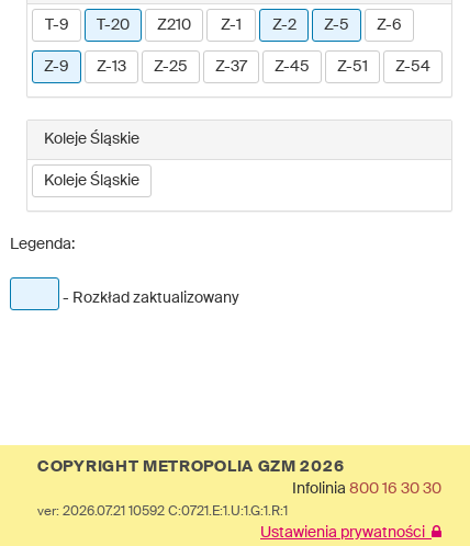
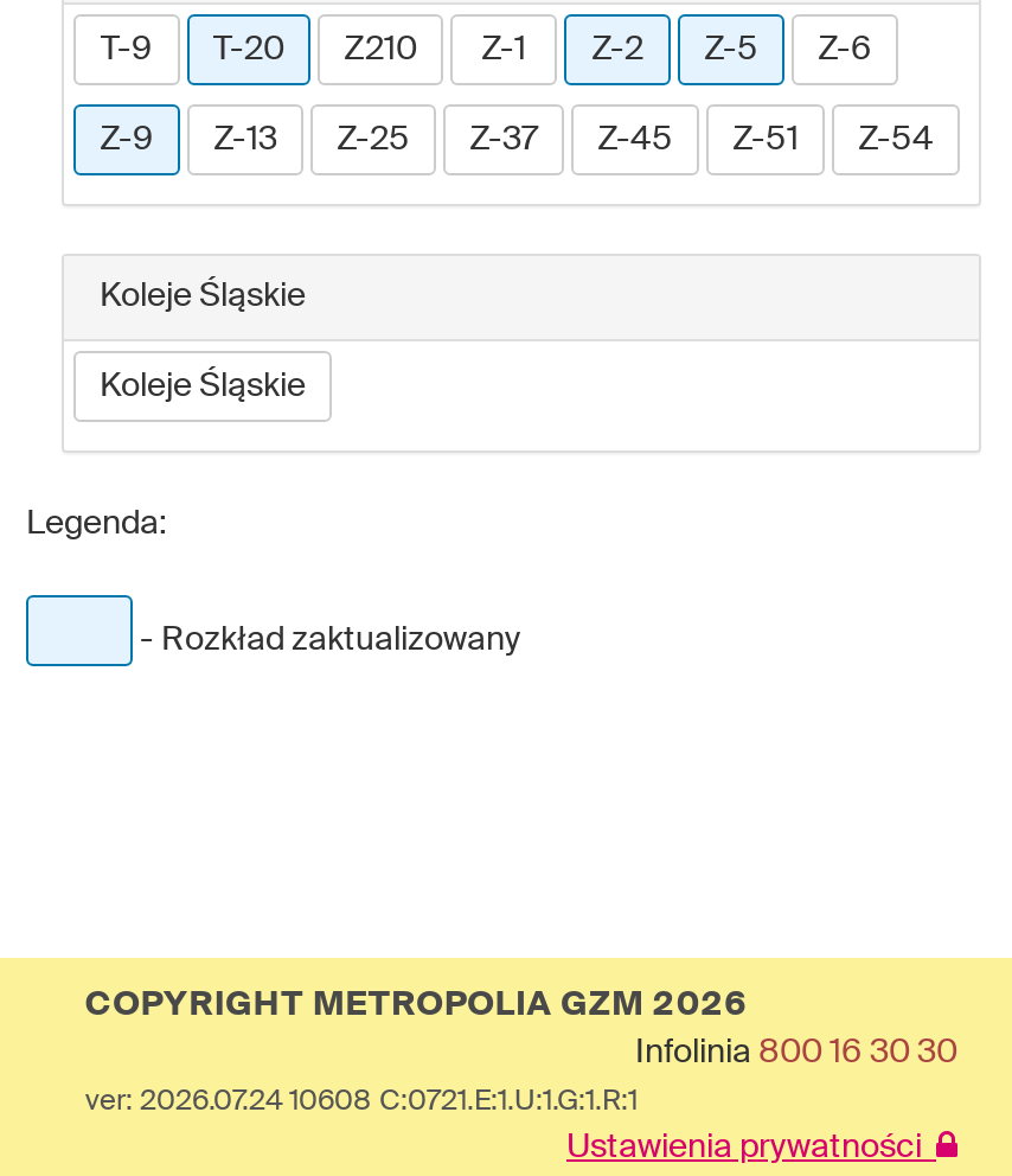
[37,505,288,519] ver: 2026.07.21 10592 C:0721.E:1.U:1.G:1.R:1 -> [85,1088,638,1117] ver: 2026.07.24 10608 C:0721.E:1.U:1.G:1.R:1

